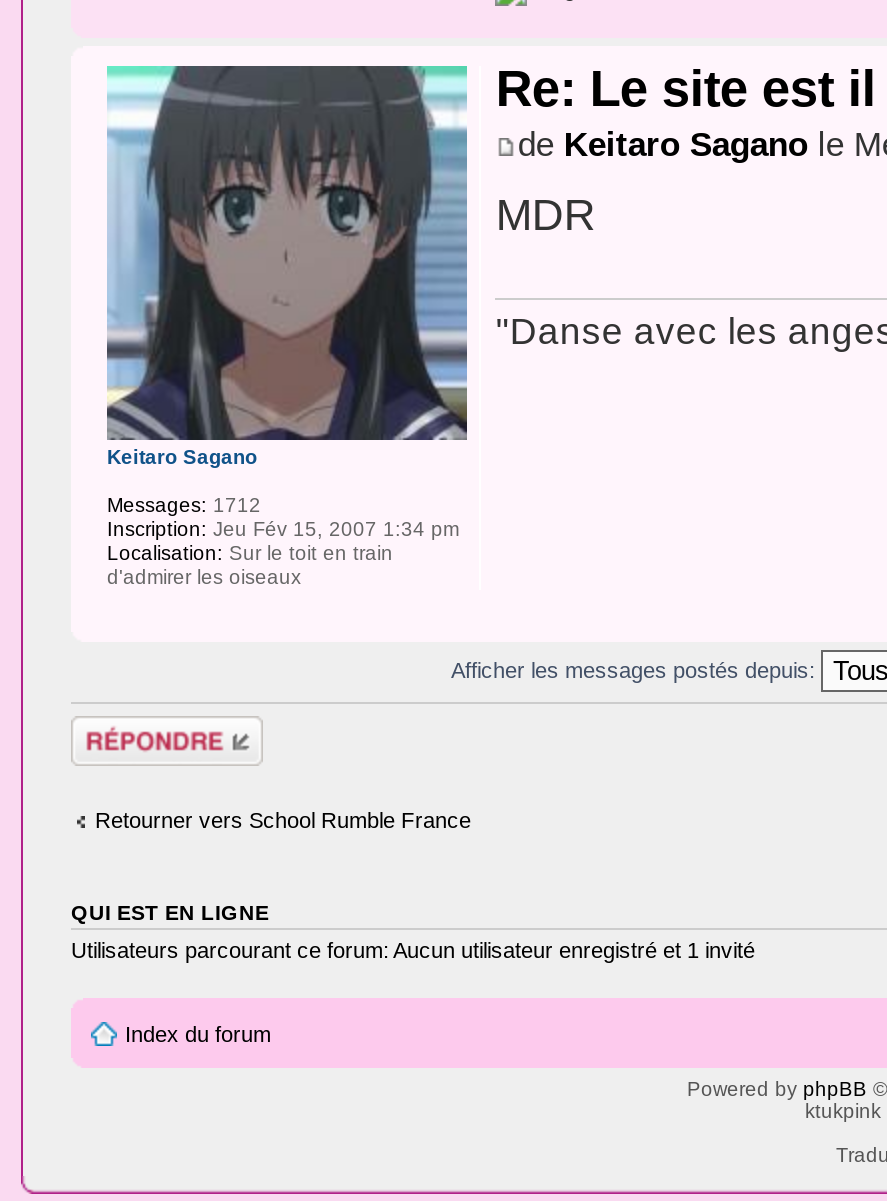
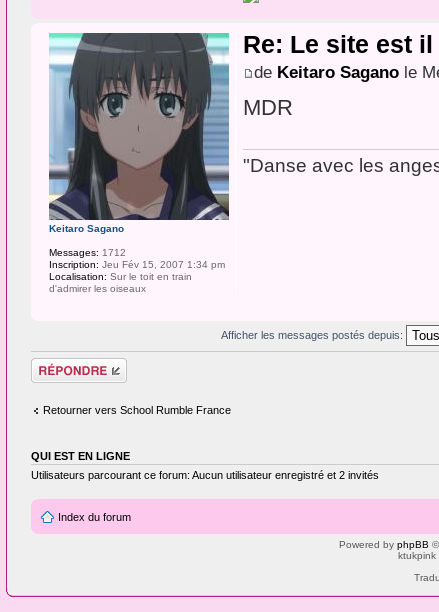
[71,939,755,963] Utilisateurs parcourant ce forum: Aucun utilisateur enregistré et 1 invité -> [31,469,379,481] Utilisateurs parcourant ce forum: Aucun utilisateur enregistré et 2 invités

